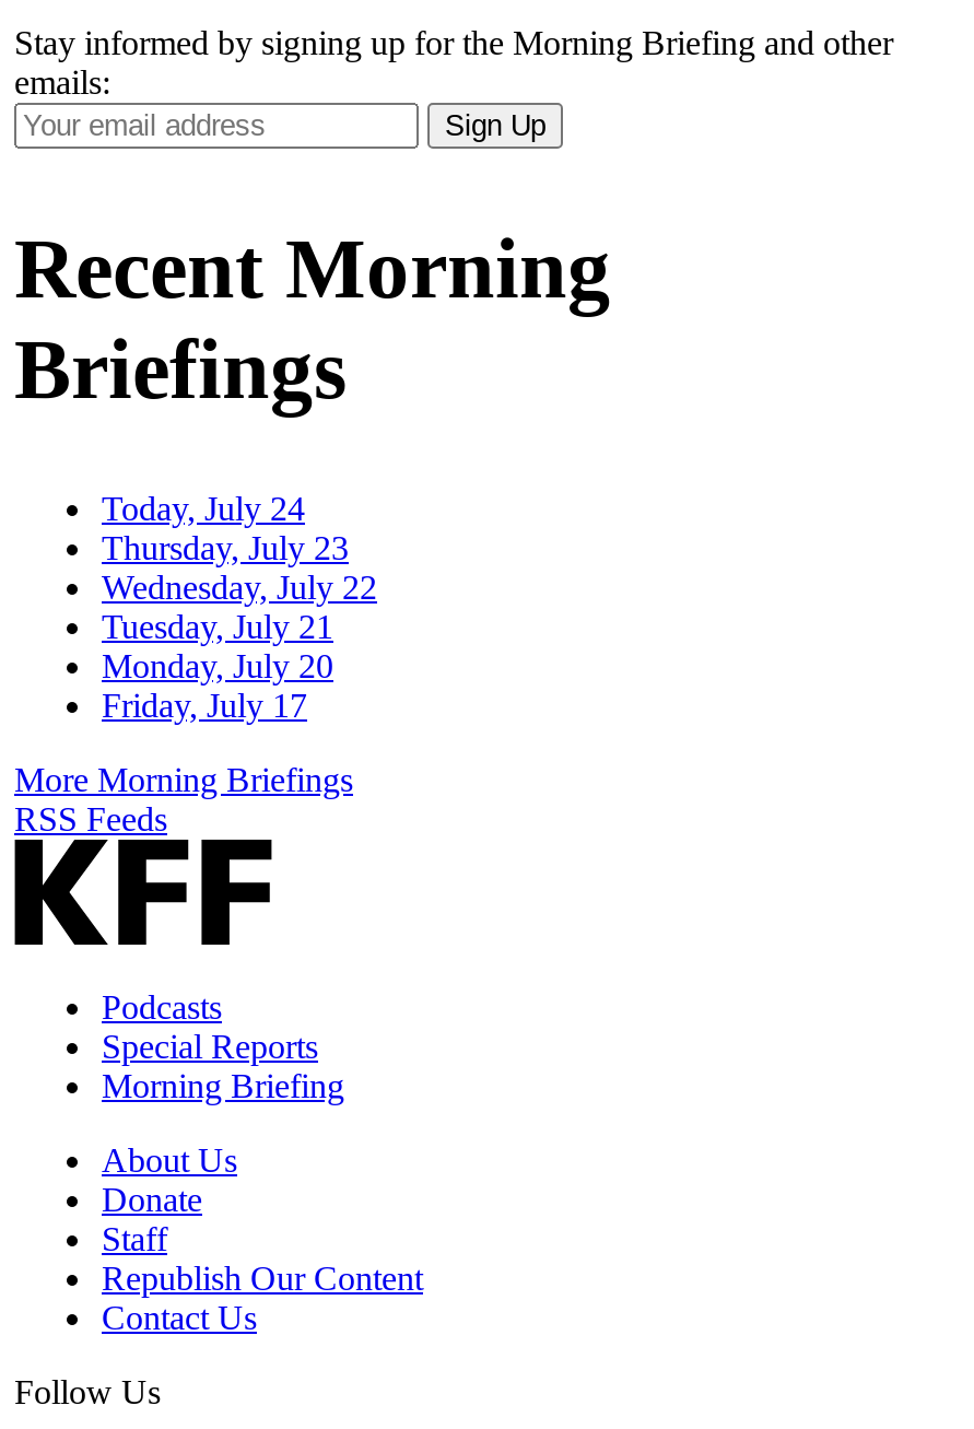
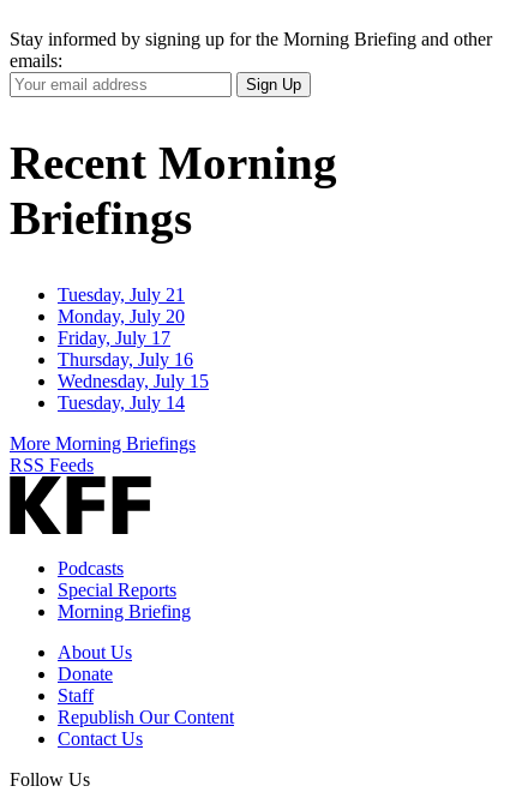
[102,490,377,606] Today, July 24 | Thursday, July 23 | Wednesday, July 22 -> none
moved [102,608,333,724] -> [58,285,185,348]: Tuesday, July 21 | Monday, July 20 | Friday, July 17
none -> [58,349,209,413] Thursday, July 16 | Wednesday, July 15 | Tuesday, July 14

